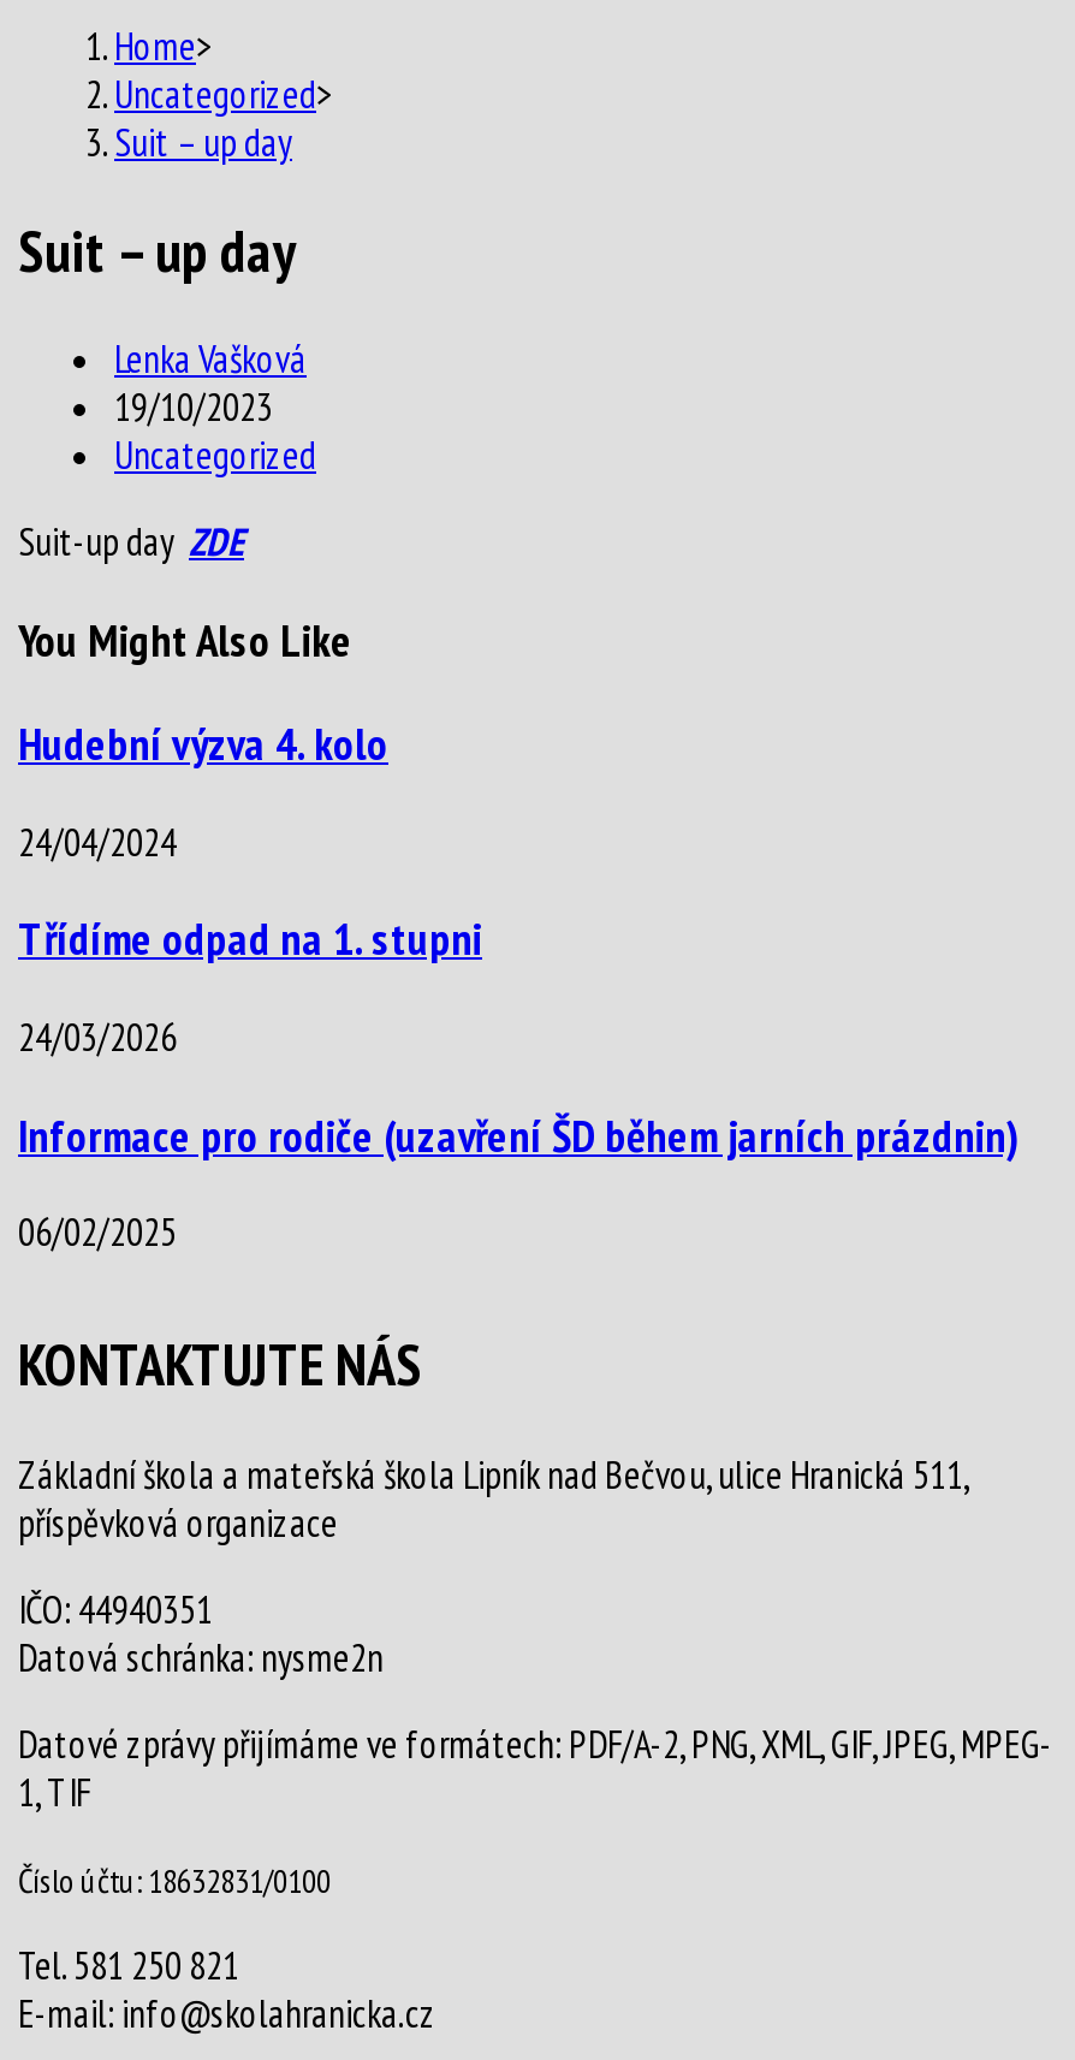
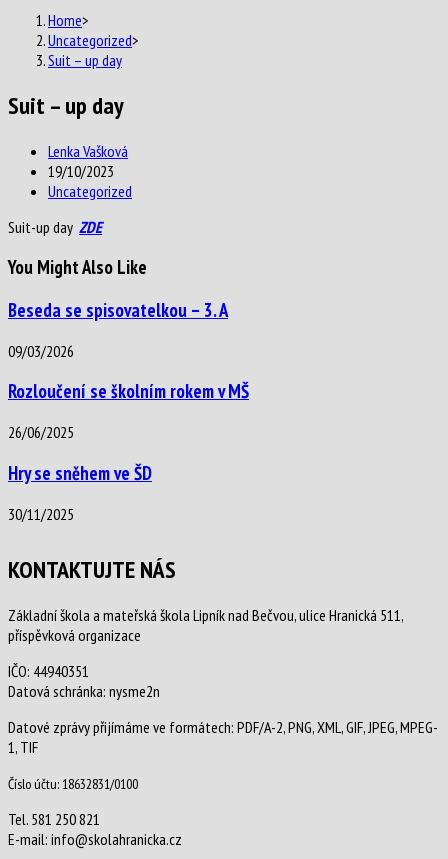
[18,714,388,772] Hudební výzva 4. kolo -> [8,298,228,322] Beseda se spisovatelkou – 3. A
[18,817,177,865] 24/04/2024 -> [8,341,74,361] 09/03/2026
[18,910,482,968] Třídíme odpad na 1. stupni -> [8,379,249,403] Rozloučení se školním rokem v MŠ
[18,1013,177,1061] 24/03/2026 -> [8,422,74,442] 26/06/2025
[18,1106,1018,1164] Informace pro rodiče (uzavření ŠD během jarních prázdnin) -> [8,461,152,485] Hry se sněhem ve ŠD
[18,1209,177,1257] 06/02/2025 -> [8,504,74,524] 30/11/2025

